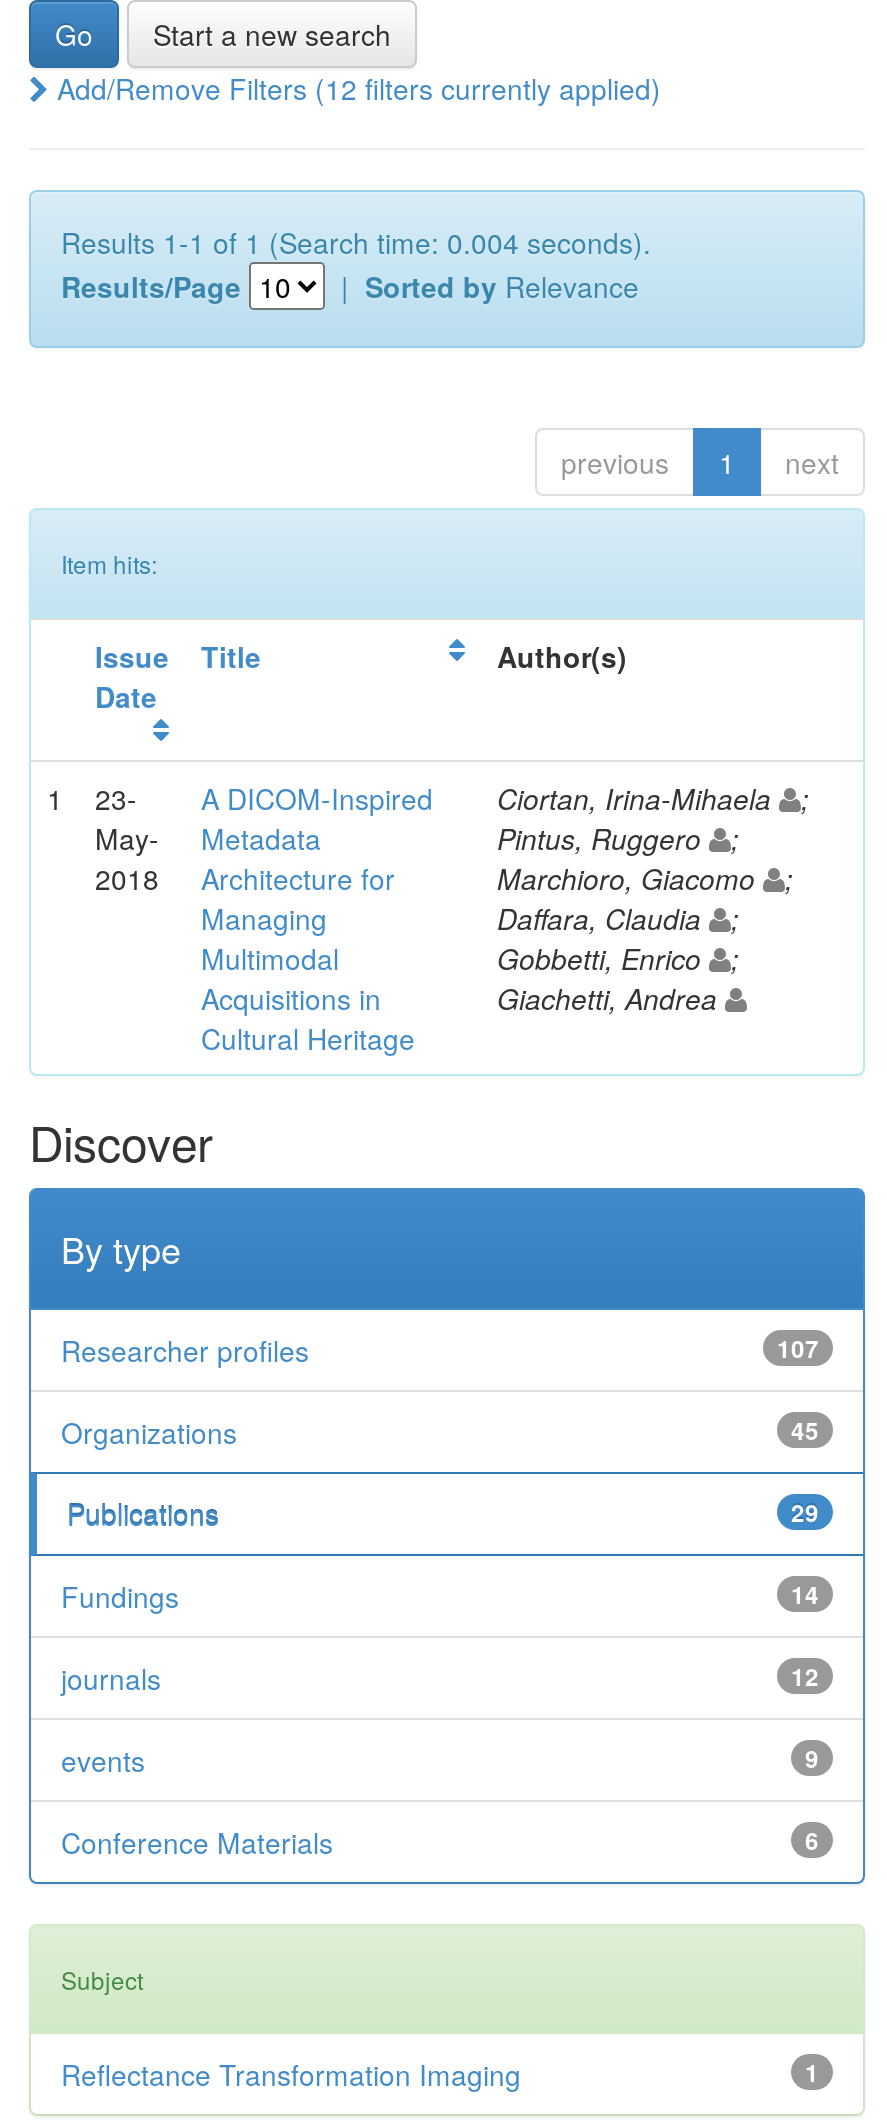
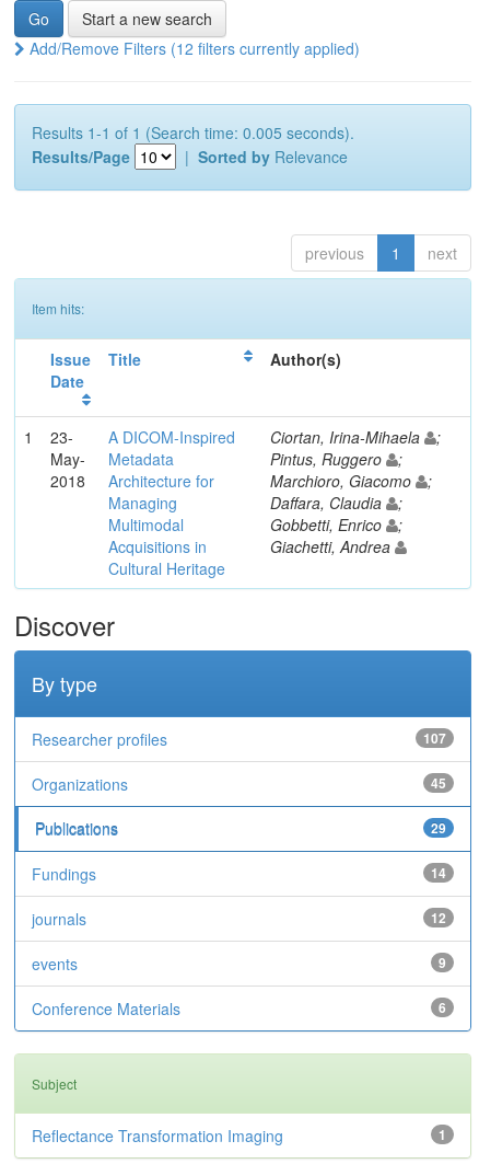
[61,222,651,262] Results 1-1 of 1 (Search time: 0.004 seconds). -> [32,122,354,143] Results 1-1 of 1 (Search time: 0.005 seconds).

